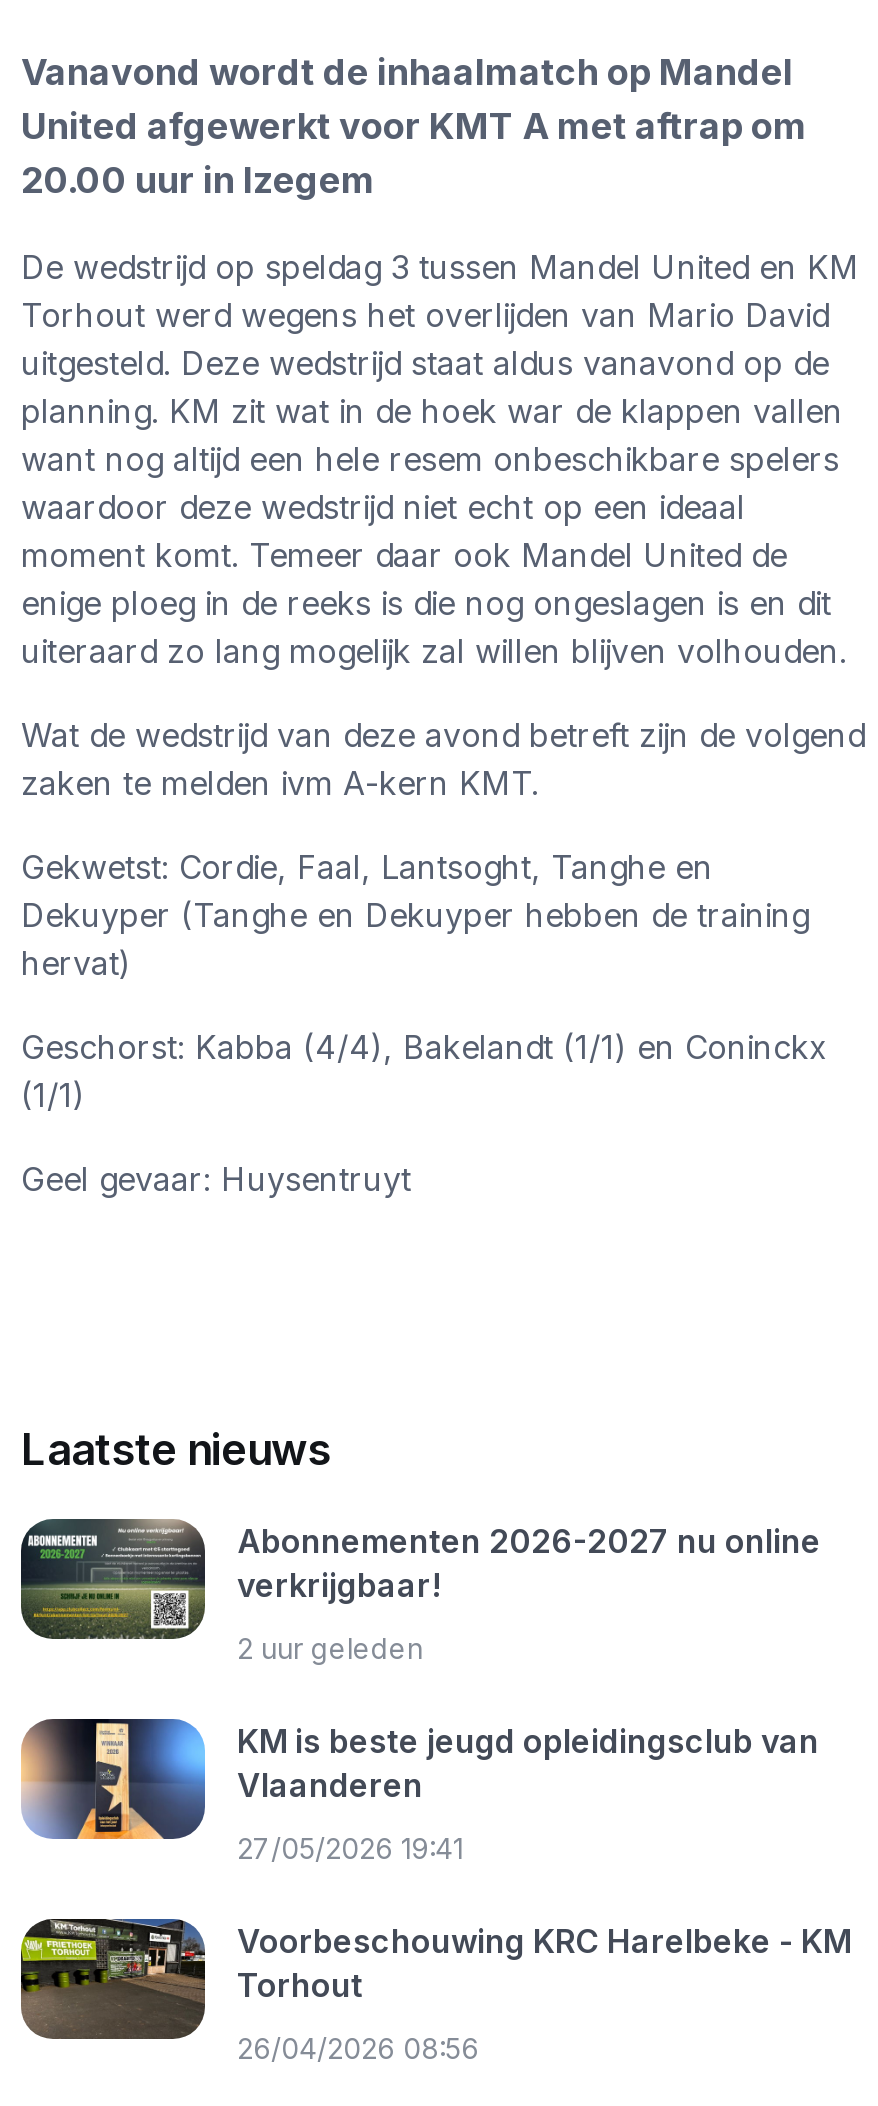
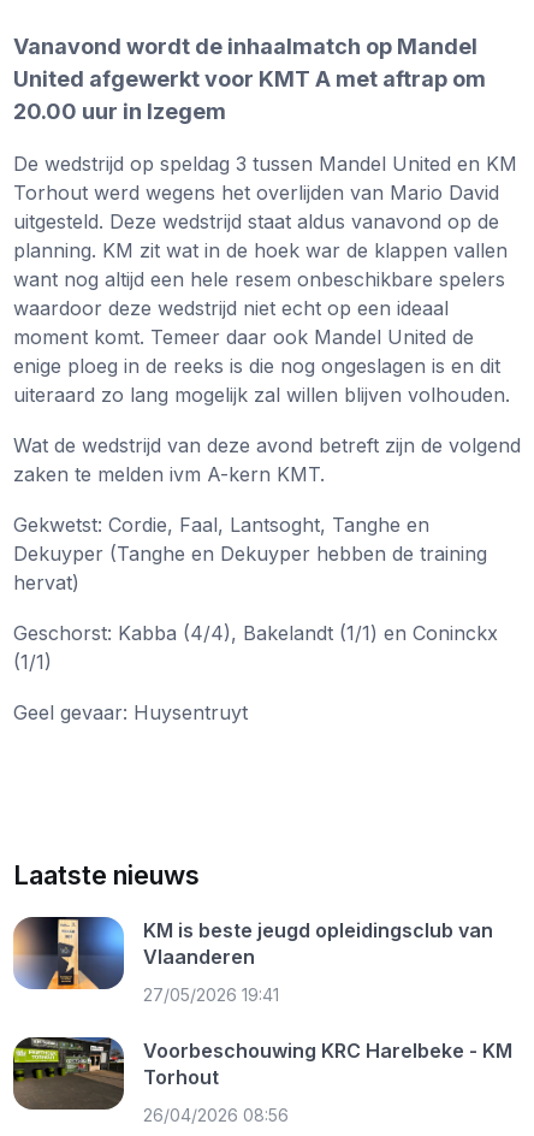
[19,1517,821,1665] [image] | Abonnementen 2026-2027 nu online | verkrijgbaar! | 2 uur geleden -> none

